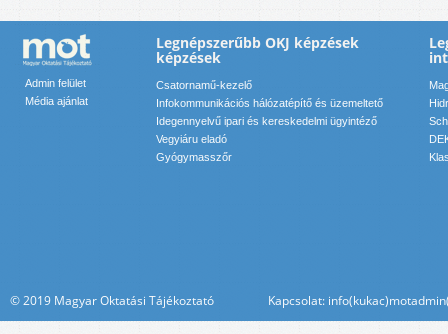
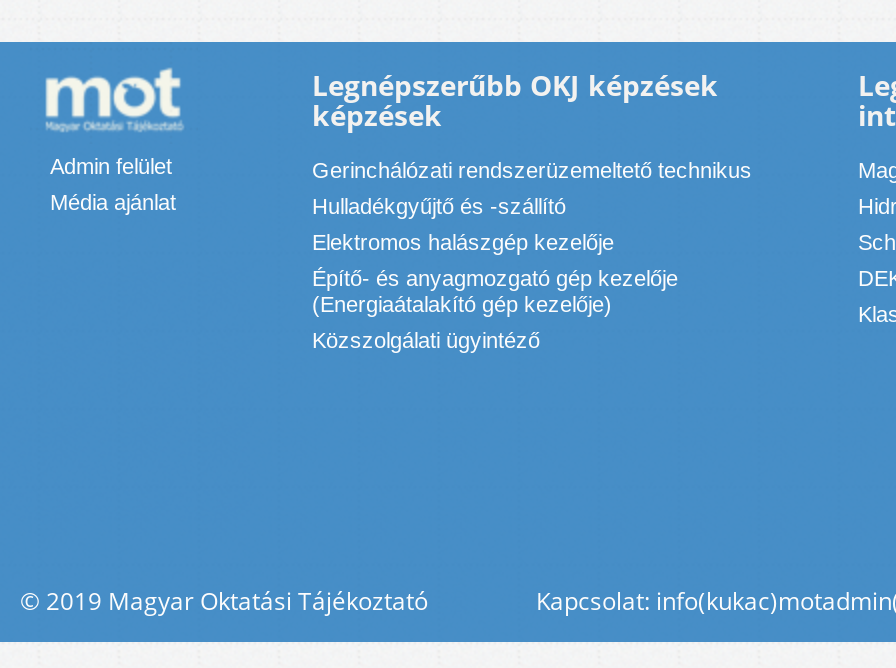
[156,79,252,91] Csatornamű-kezelő -> [312,158,752,182] Gerinchálózati rendszerüzemeltető technikus
[156,97,383,109] Infokommunikációs hálózatépítő és üzemeltető -> [312,194,566,218] Hulladékgyűjtő és -szállító
[156,115,377,127] Idegennyelvű ipari és kereskedelmi ügyintéző -> [312,230,614,254] Elektromos halászgép kezelője
[156,133,227,145] Vegyiáru eladó -> [312,266,678,316] Építő- és anyagmozgató gép kezelője | (Energiaátalakító gép kezelője)
[156,151,232,163] Gyógymasszőr -> [312,328,540,352] Közszolgálati ügyintéző

